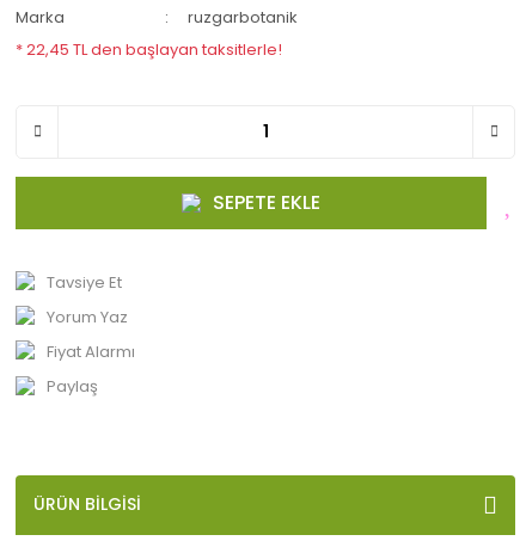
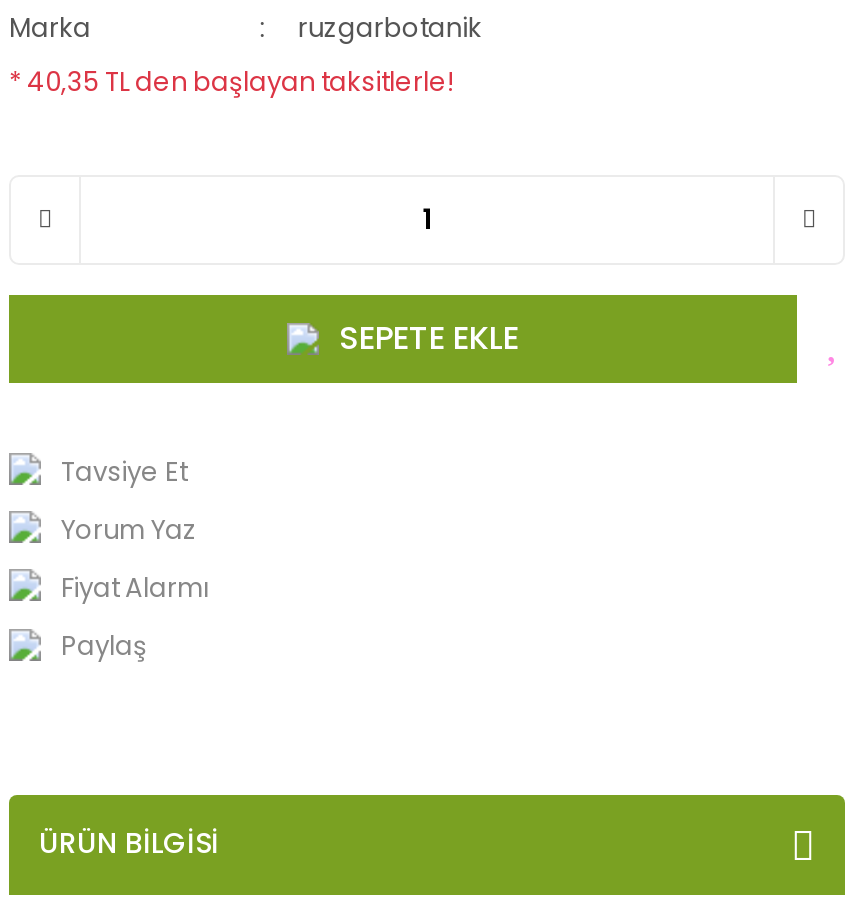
[16,38,282,61] * 22,45 TL den başlayan taksitlerle! -> [9,63,455,101] * 40,35 TL den başlayan taksitlerle!

